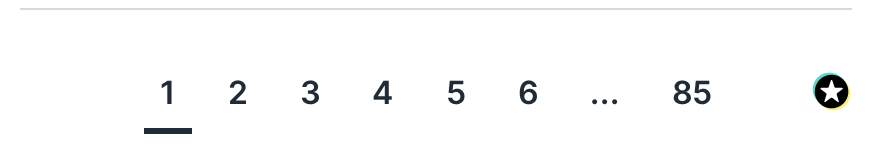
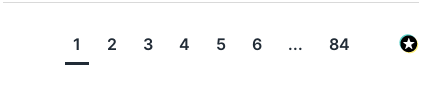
[672,72,712,112] 85 -> [328,34,349,54] 84

